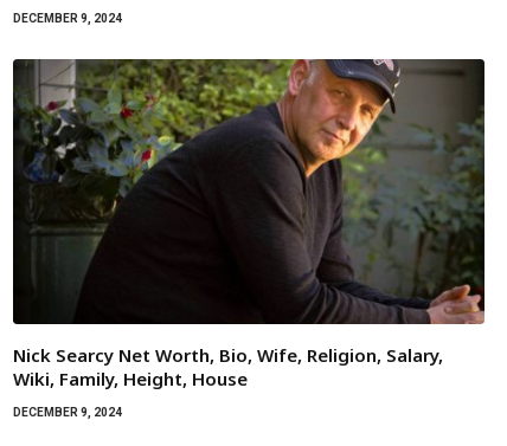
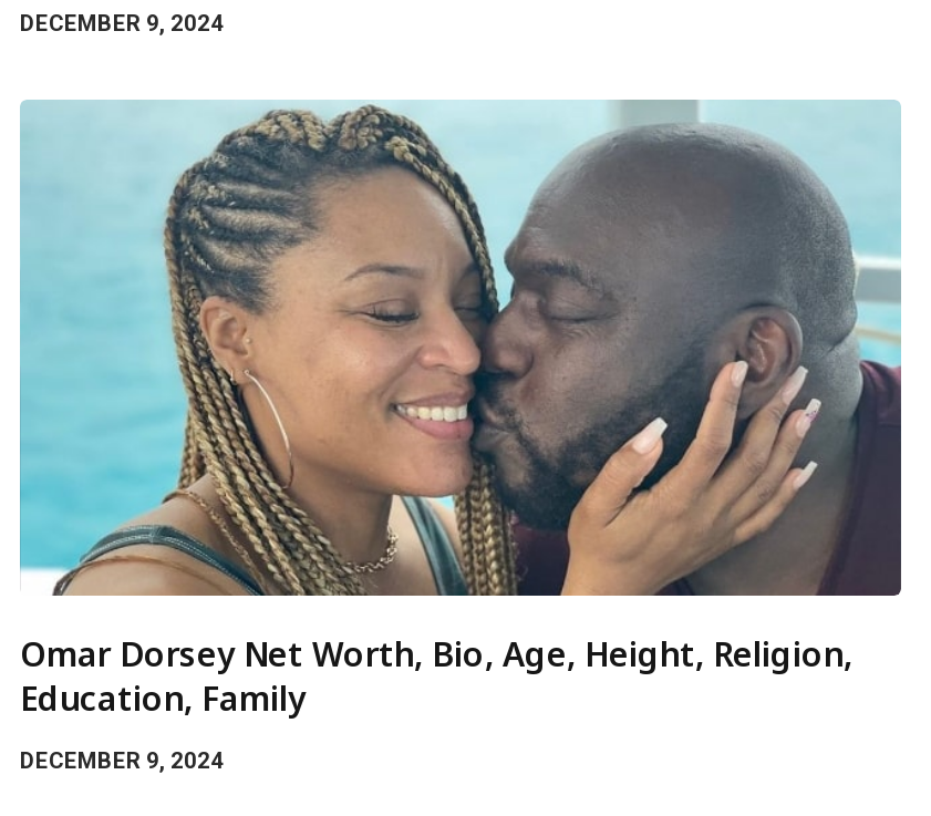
[12,58,486,390] [image] | Nick Searcy Net Worth, Bio, Wife, Religion, Salary, | Wiki, Family, Height, House -> [18,100,903,719] [image] | Omar Dorsey Net Worth, Bio, Age, Height, Religion, | Education, Family

